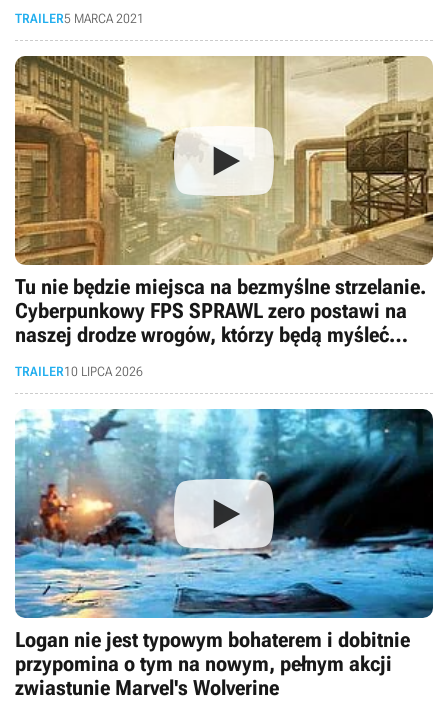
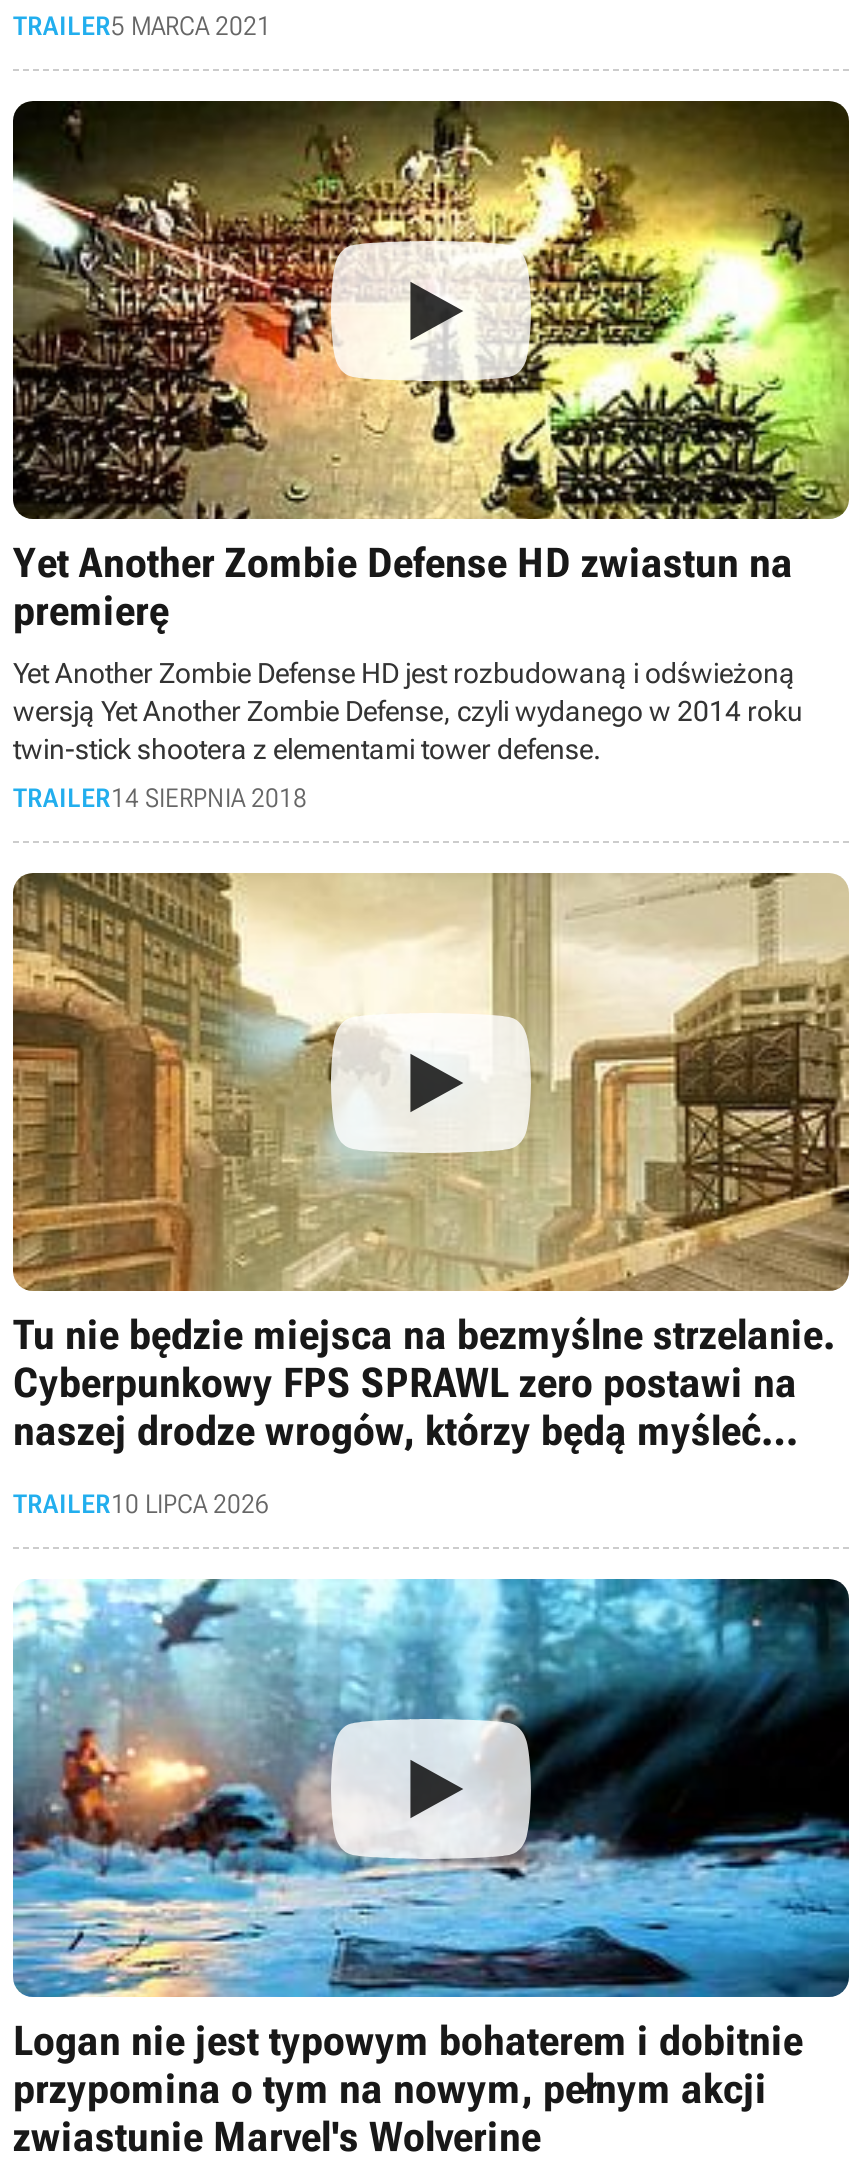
none -> [11,99,851,813] [image] | Yet Another Zombie Defense HD zwiastun na | premierę | Yet Another Zombie Defense HD jest rozbudowaną i odświeżoną | wersją Yet Another Zombie Defense, czyli wydanego w 2014 roku | twin-stick shootera z elementami tower defense. | TRAILER14 SIERPNIA 2018

